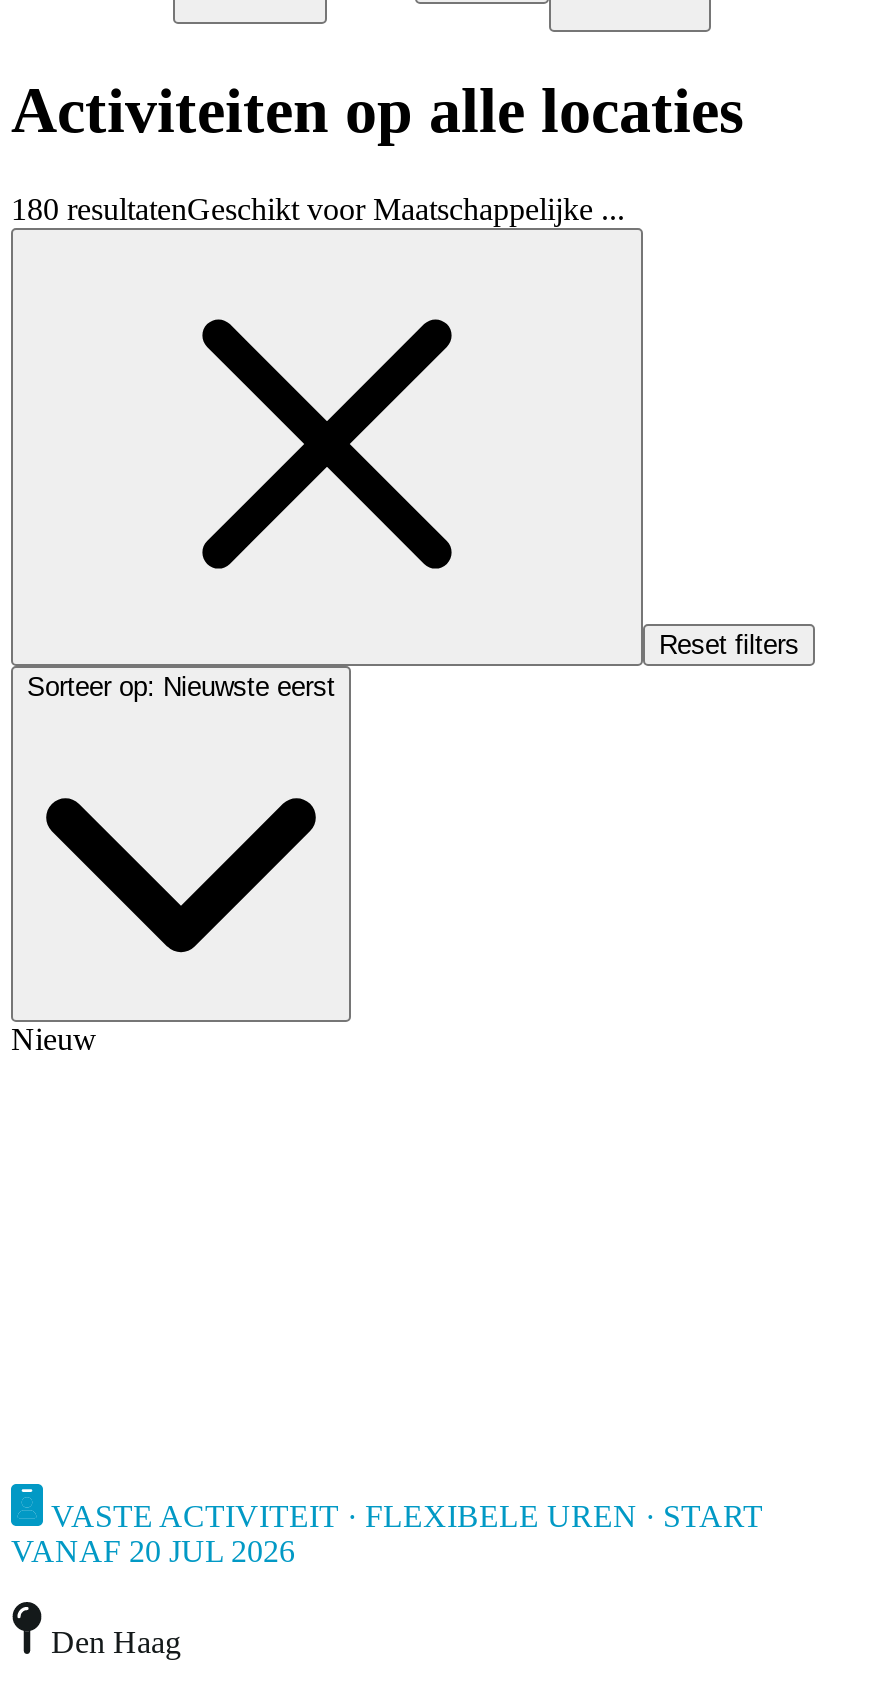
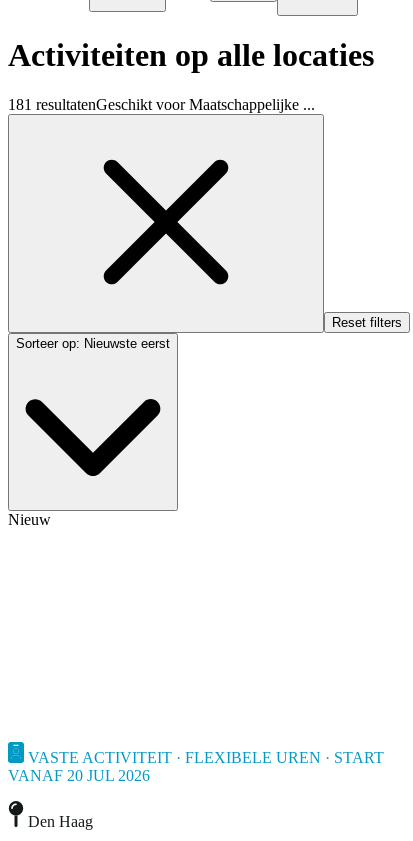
[11,192,625,226] 180 resultatenGeschikt voor Maatschappelijke ... -> [8,96,315,113] 181 resultatenGeschikt voor Maatschappelijke ...

